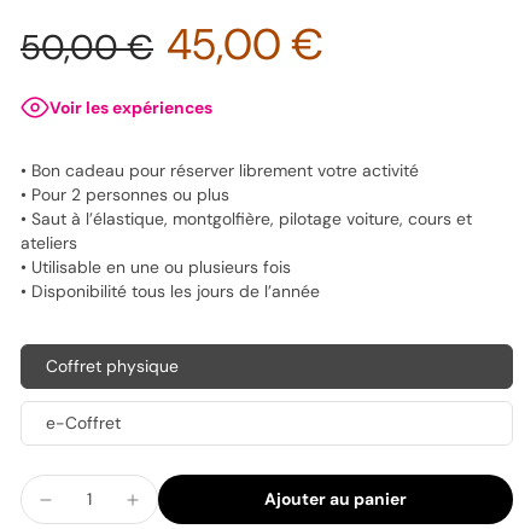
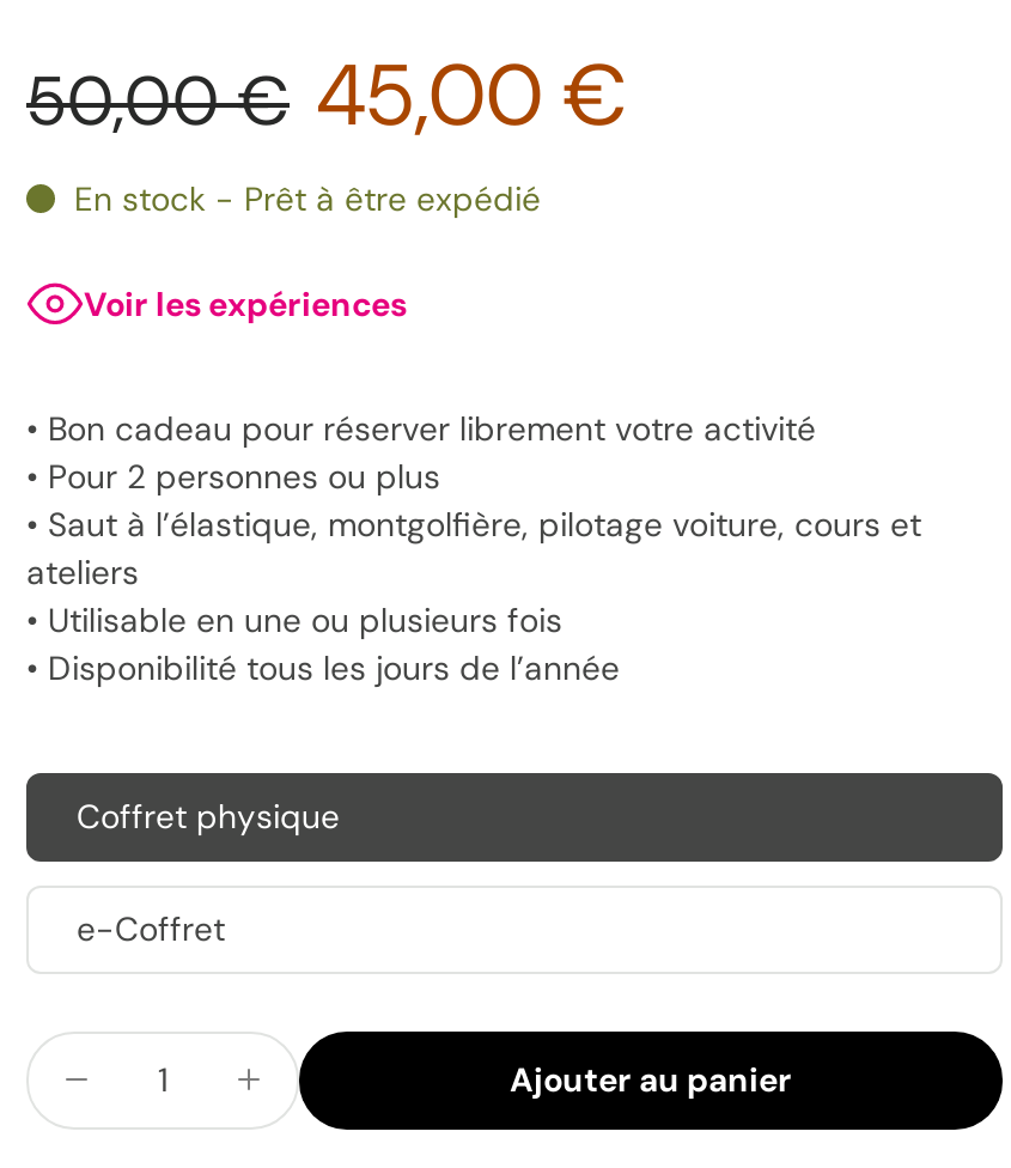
none -> [74,177,541,220] En stock - Prêt à être expédié

